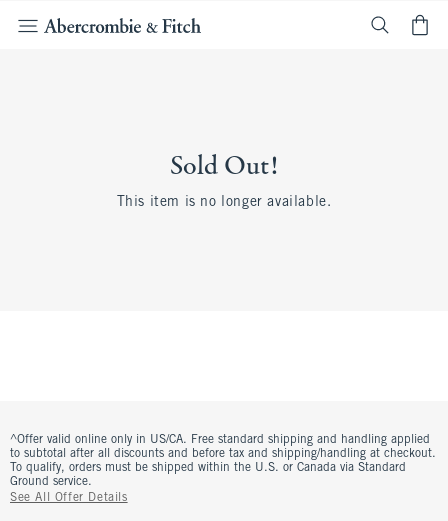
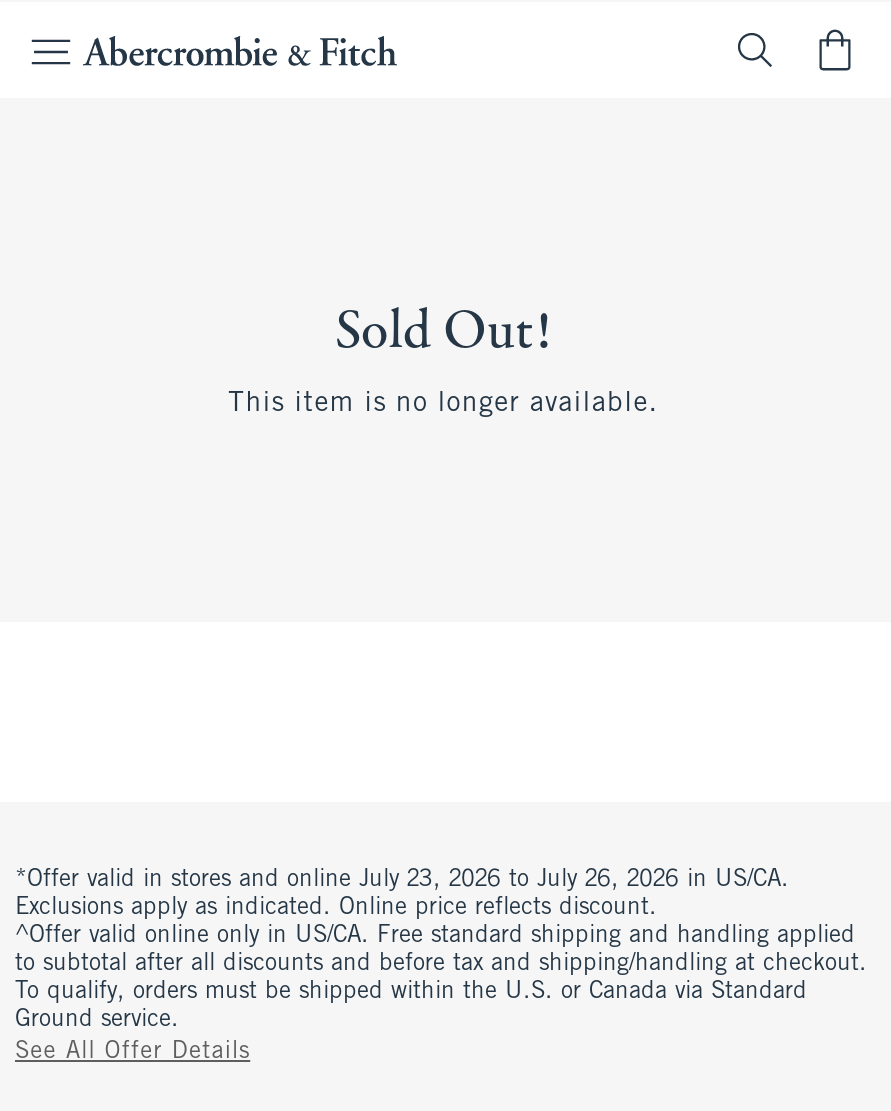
none -> [15,868,789,920] *Offer valid in stores and online July 23, 2026 to July 26, 2026 in US/CA. | Exclusions apply as indicated. Online price reflects discount.

